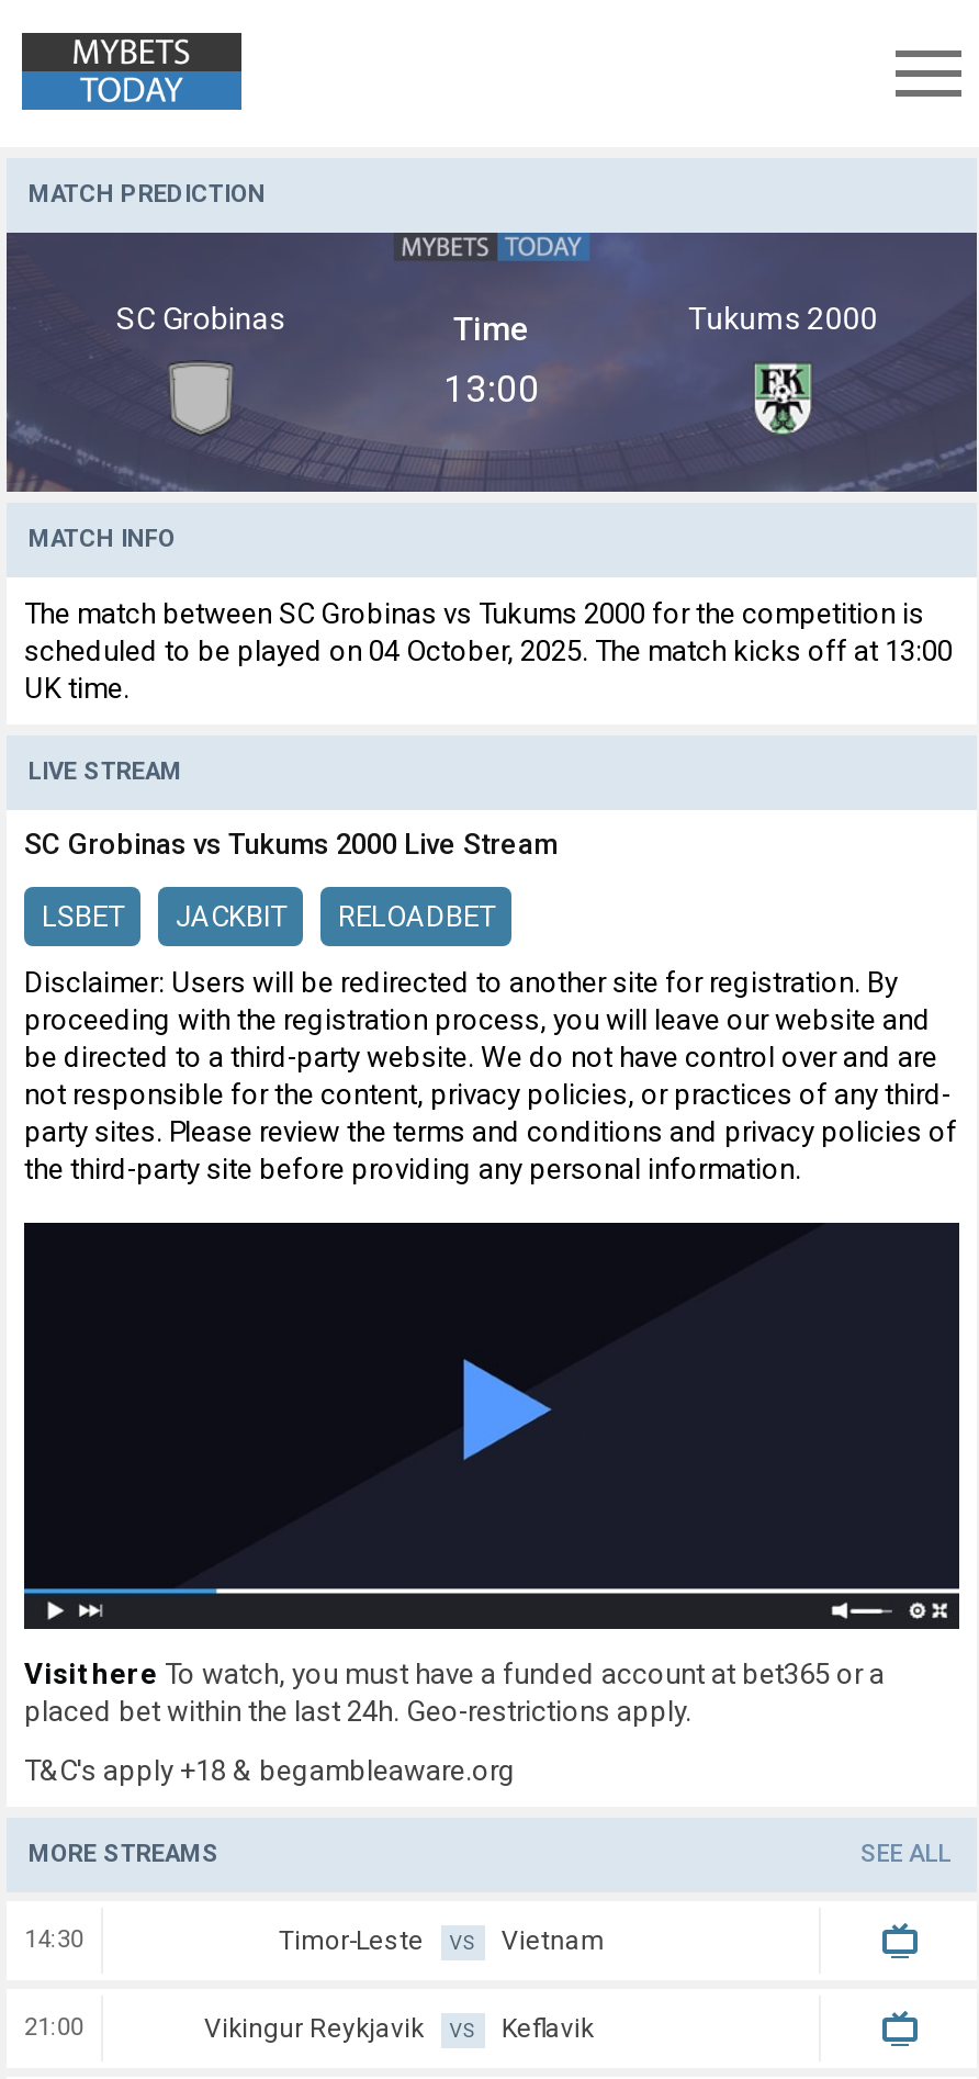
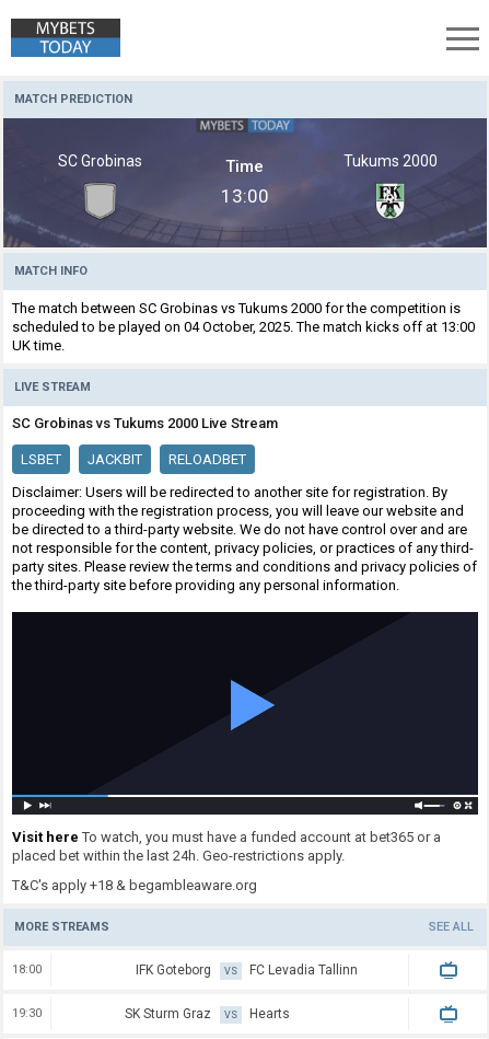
[24,1926,424,1957] 14:30 | Timor-Leste -> [12,963,211,978] 18:00 | IFK Goteborg
[501,1926,605,1957] Vietnam -> [250,963,358,978] FC Levadia Tallinn
[24,2014,424,2045] 21:00 | Vikingur Reykjavik -> [12,1007,211,1022] 19:30 | SK Sturm Graz
[501,2014,594,2045] Keflavik -> [250,1007,290,1022] Hearts

